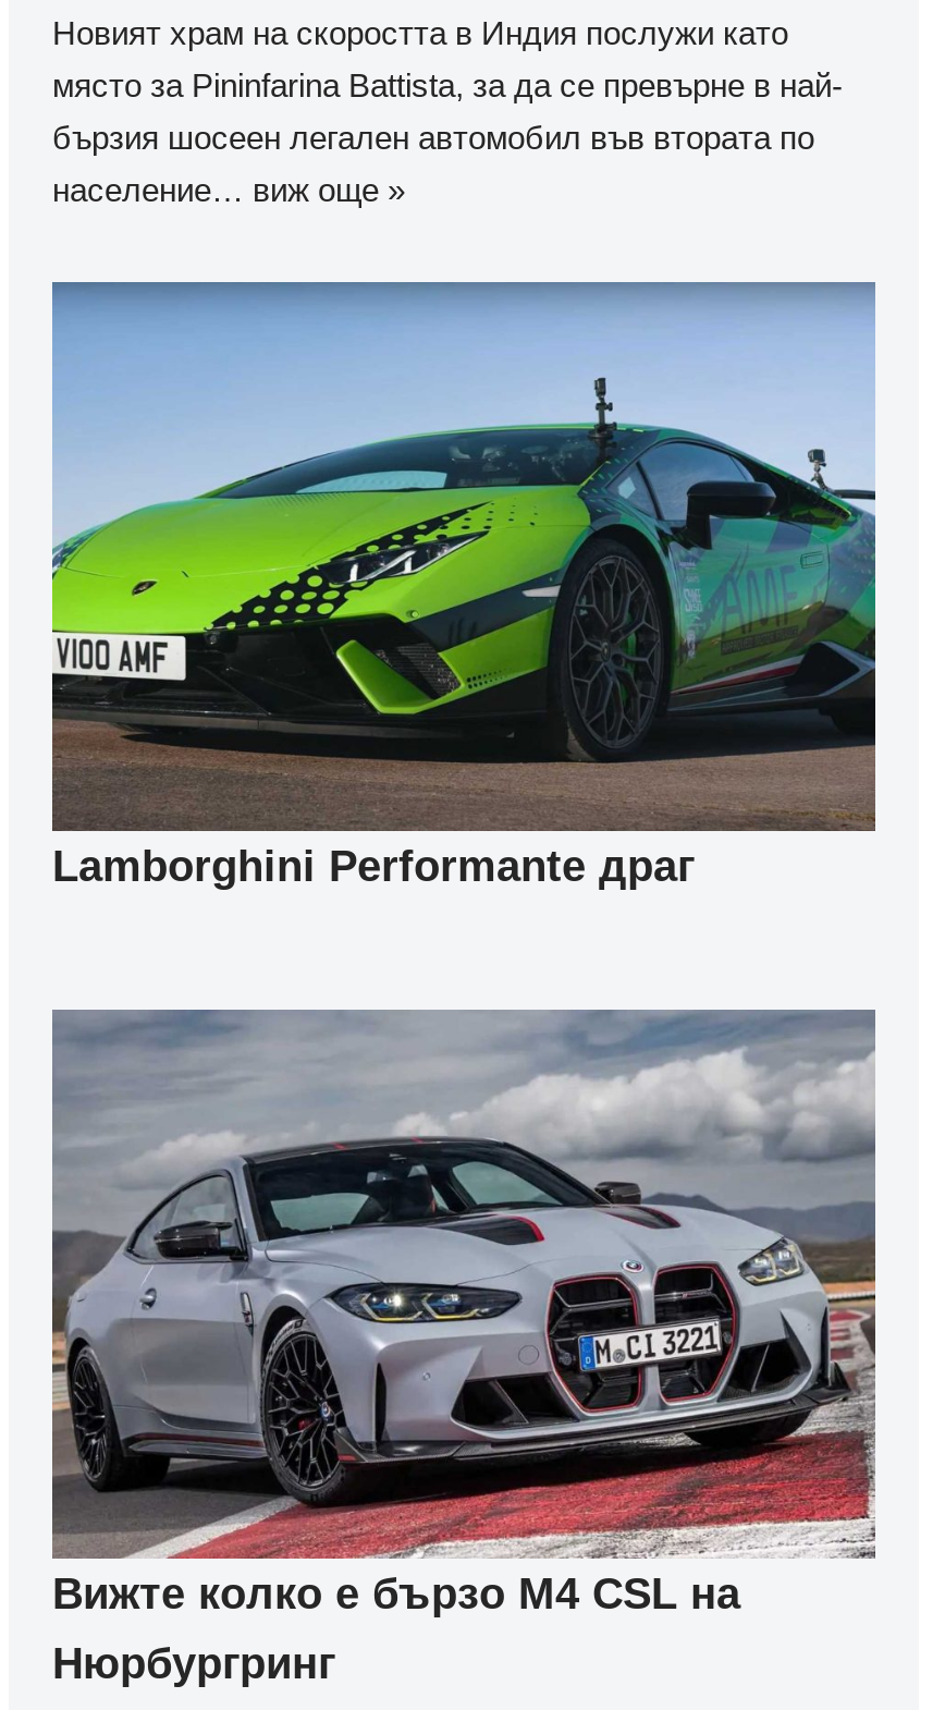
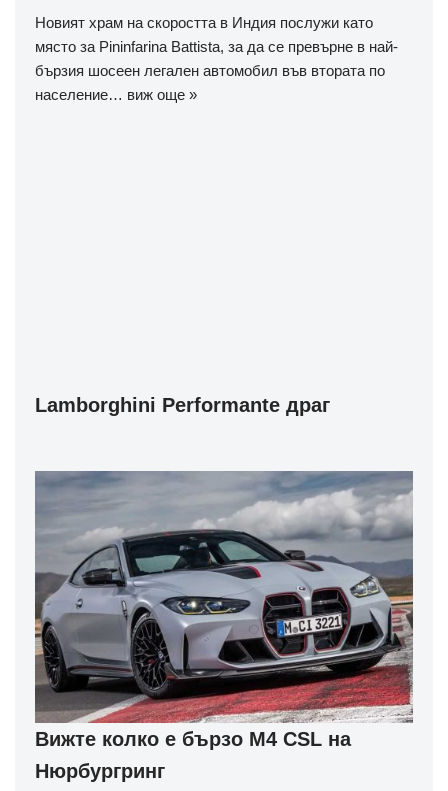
[50,280,877,833] [image] -> none

